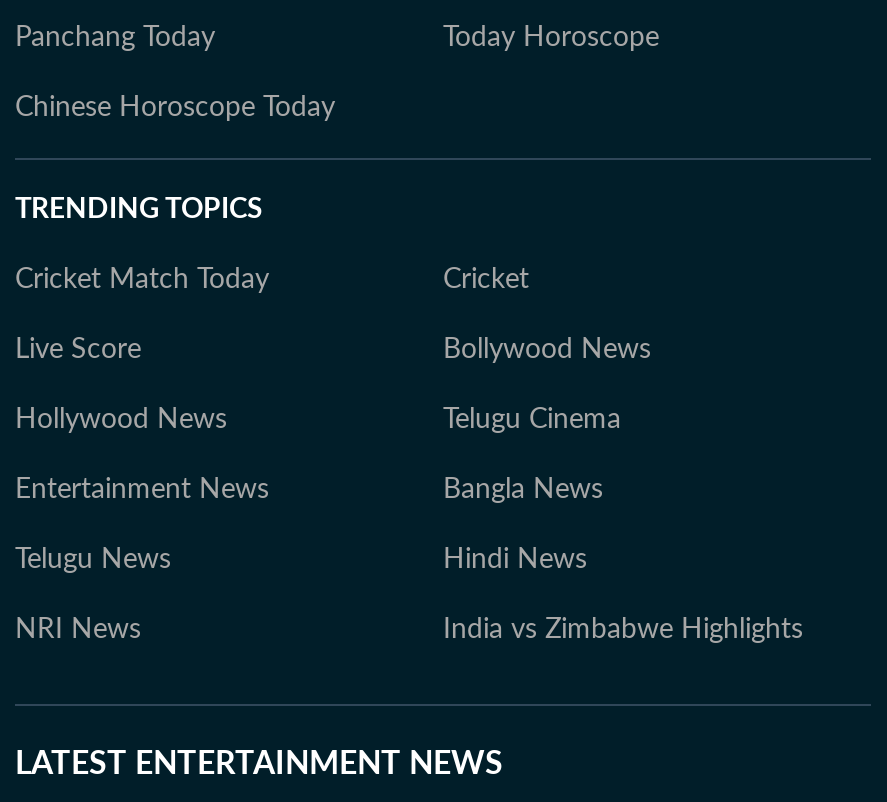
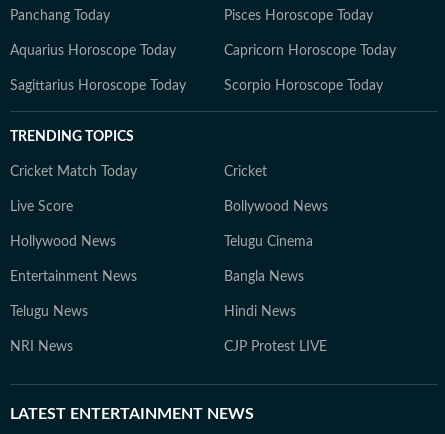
[15,24,659,122] Today Horoscope | Chinese Horoscope Today -> [10,9,396,93] Pisces Horoscope Today | Aquarius Horoscope Today | Capricorn Horoscope Today | Sagittarius Horoscope Today | Scorpio Horoscope Today
[443,616,803,644] India vs Zimbabwe Highlights -> [224,340,327,354] CJP Protest LIVE

